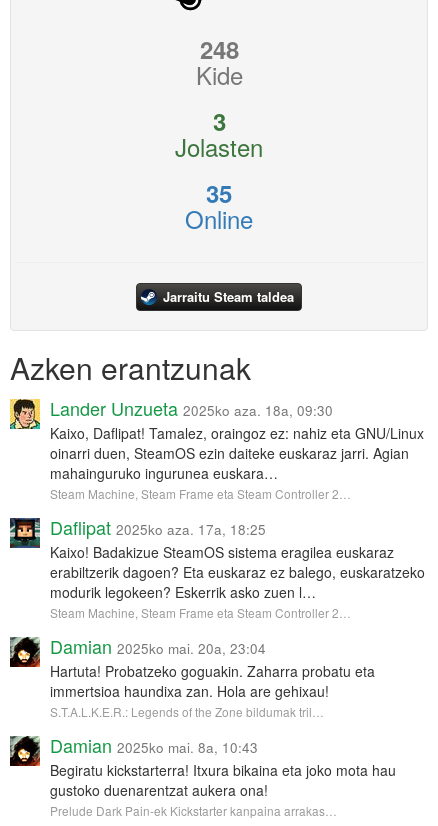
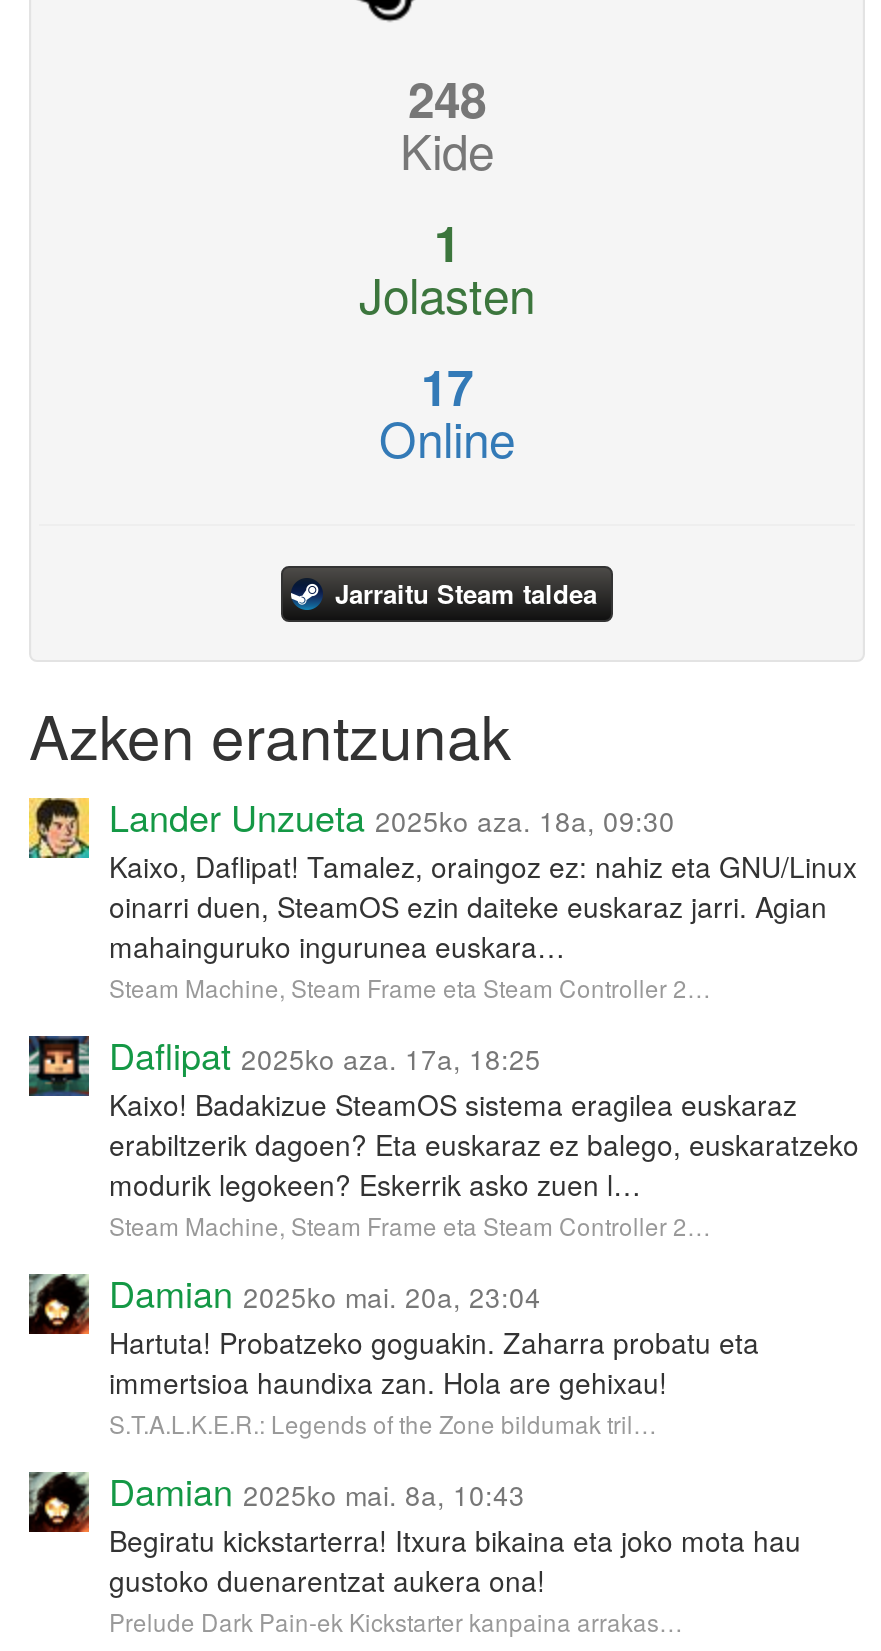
[212,104,225,138] 3 -> [434,209,460,277] 1
[206,176,232,210] 35 -> [421,353,473,421] 17

